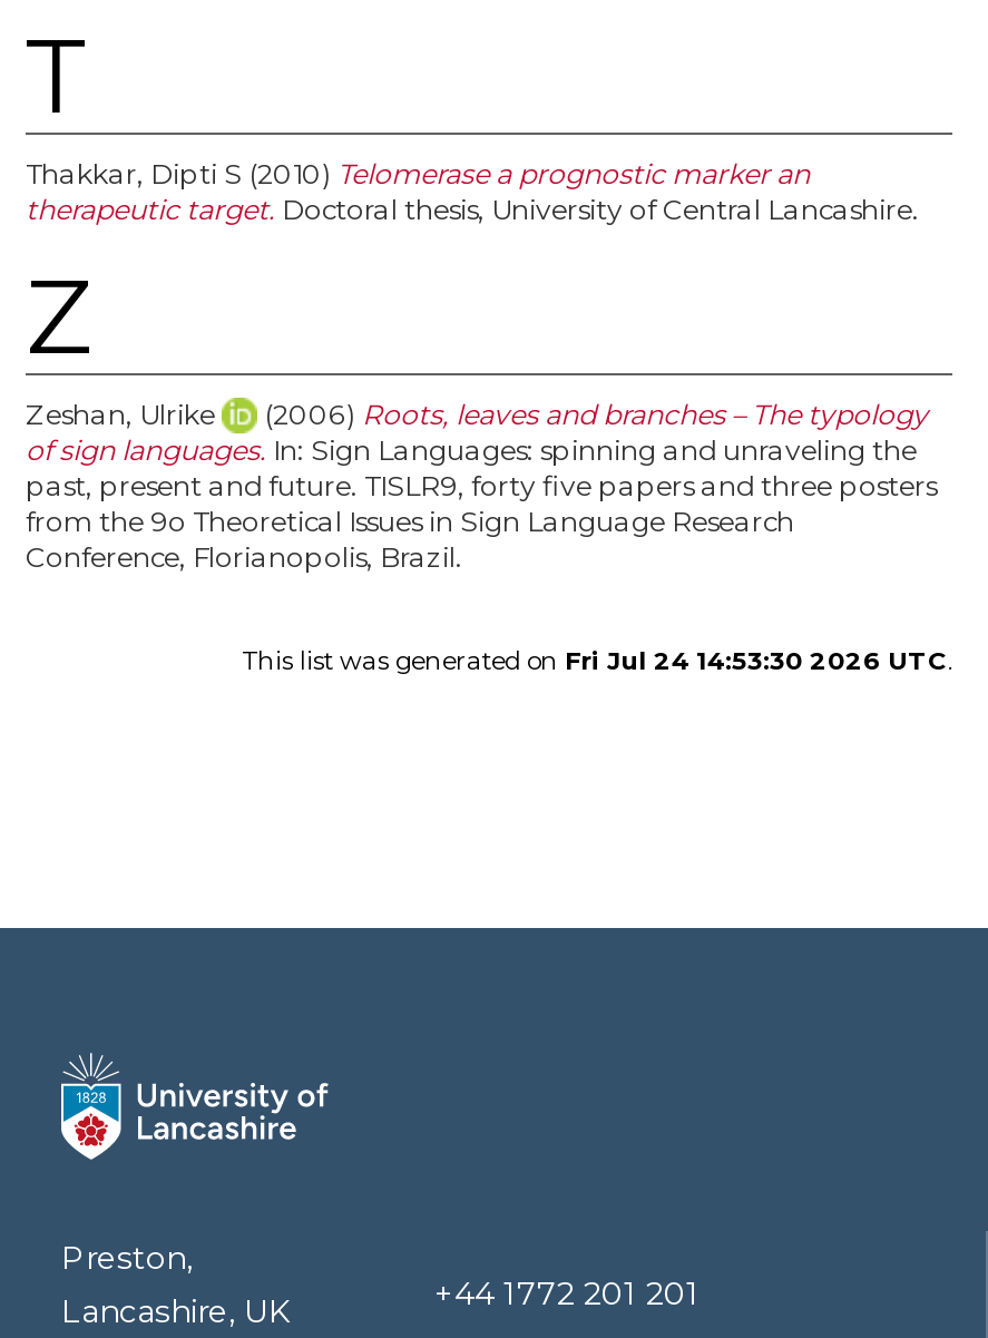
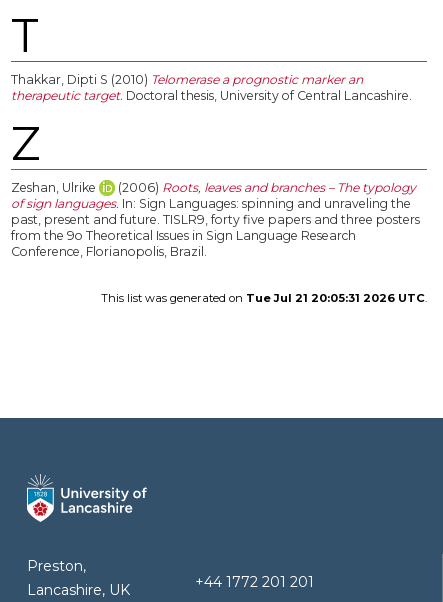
[242,644,948,675] This list was generated on Fri Jul 24 14:53:30 2026 UTC -> [101,290,425,304] This list was generated on Tue Jul 21 20:05:31 2026 UTC

